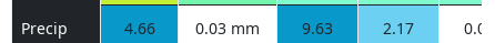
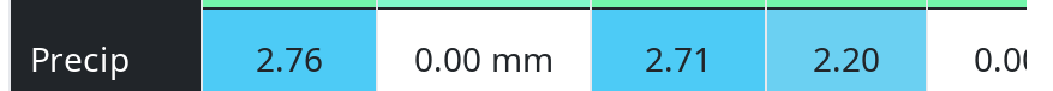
[124,18,155,39] 4.66 -> [256,36,323,81] 2.76
[195,18,260,39] 0.03 mm -> [414,36,554,81] 0.00 mm
[302,18,333,39] 9.63 -> [645,36,712,81] 2.71
[383,18,414,39] 2.17 -> [813,36,880,81] 2.20

